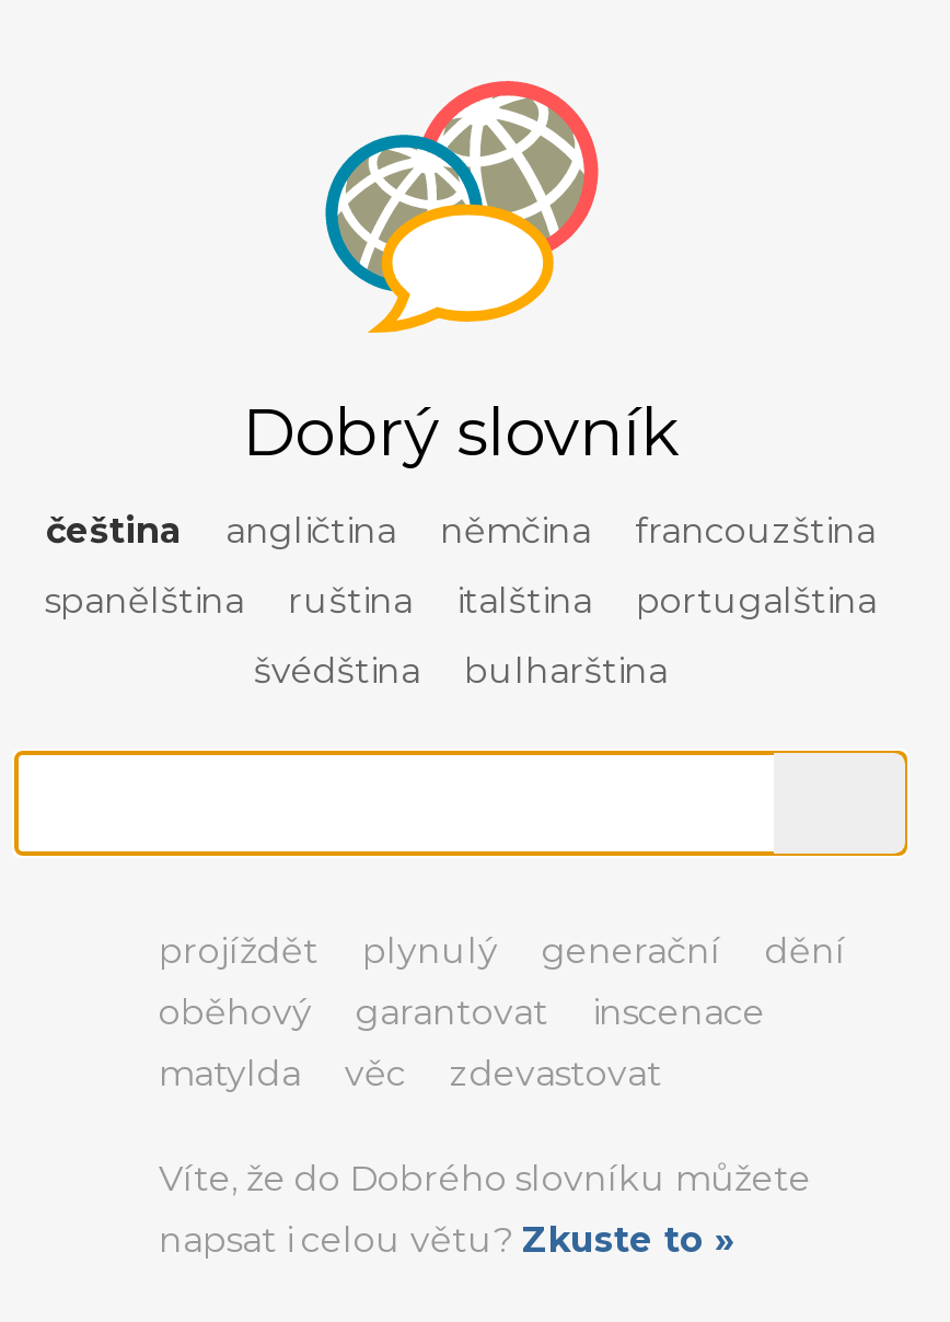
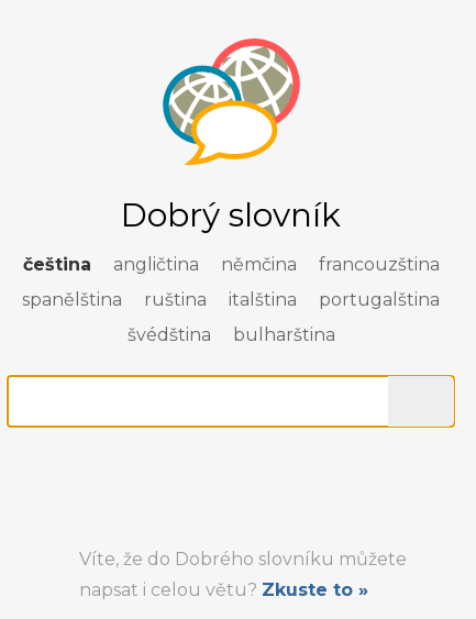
[159,930,846,1094] projíždět | plynulý | generační | dění | oběhový | garantovat | inscenace | matylda | věc | zdevastovat -> none

